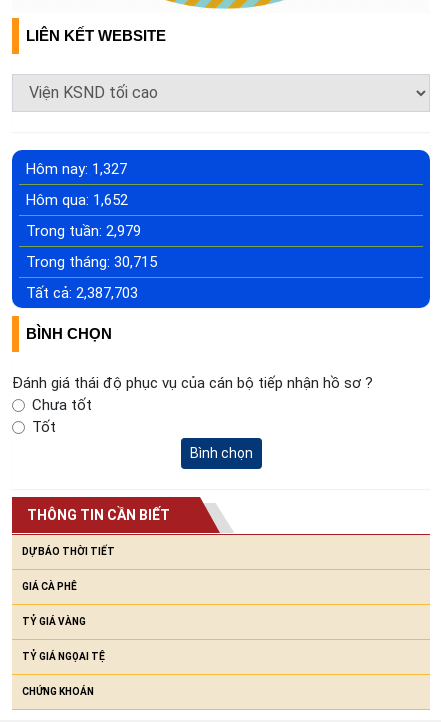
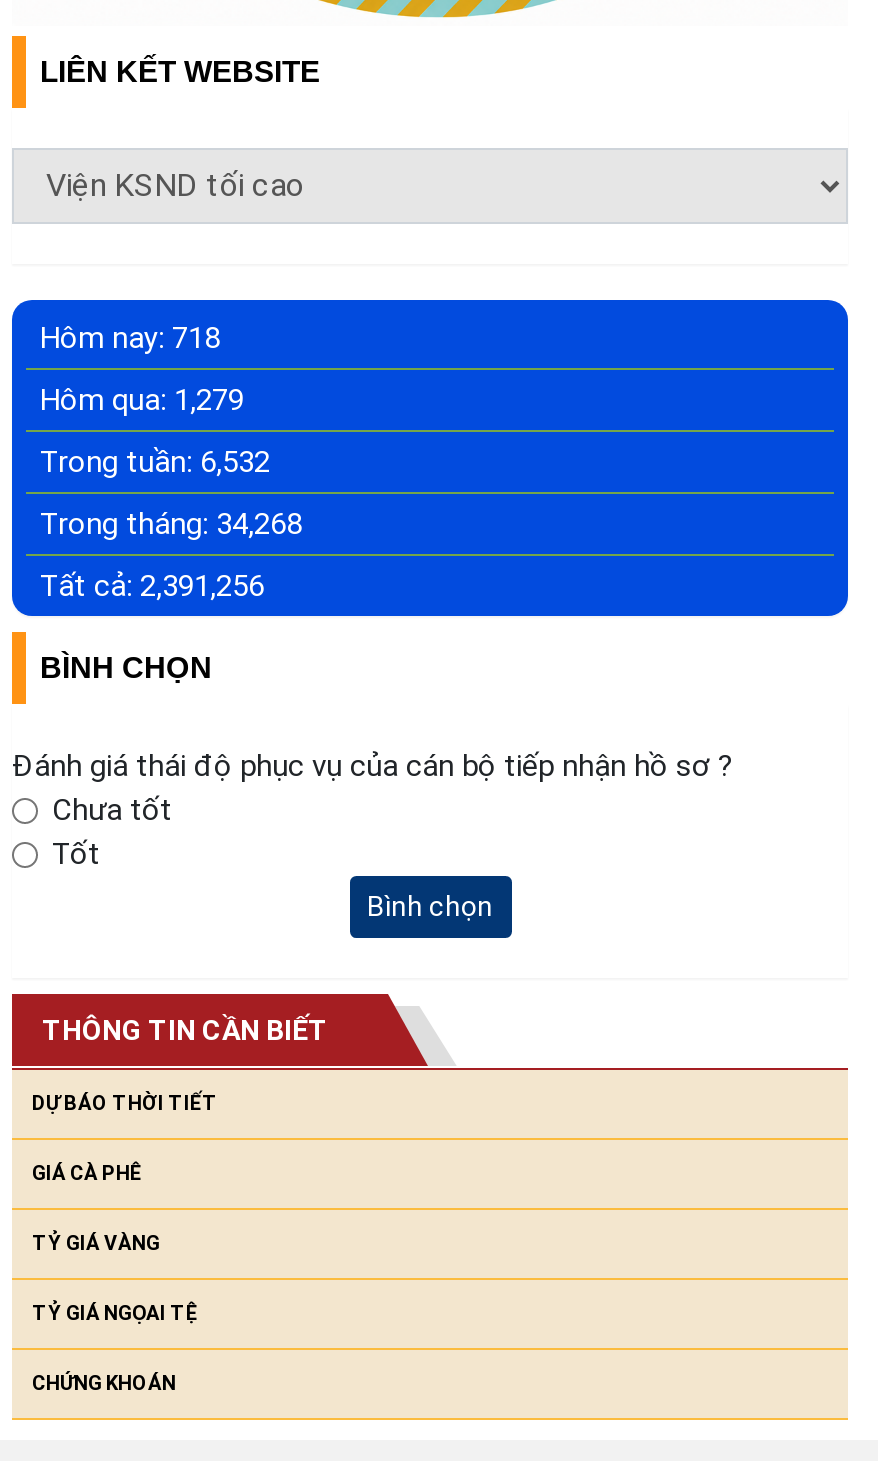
[26,160,127,178] Hôm nay: 1,327 -> [40,320,220,356] Hôm nay: 718
[26,191,128,209] Hôm qua: 1,652 -> [40,382,244,418] Hôm qua: 1,279
[26,222,141,240] Trong tuần: 2,979 -> [40,444,270,480] Trong tuần: 6,532
[26,253,157,271] Trong tháng: 30,715 -> [40,506,302,542] Trong tháng: 34,268
[26,284,138,302] Tất cả: 2,387,703 -> [40,568,264,604] Tất cả: 2,391,256

